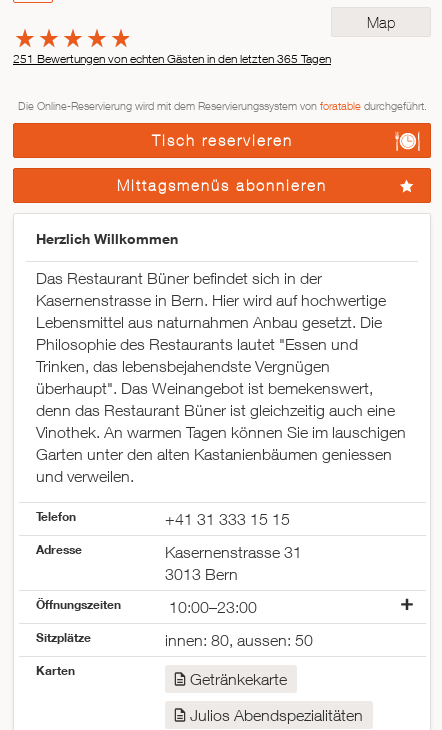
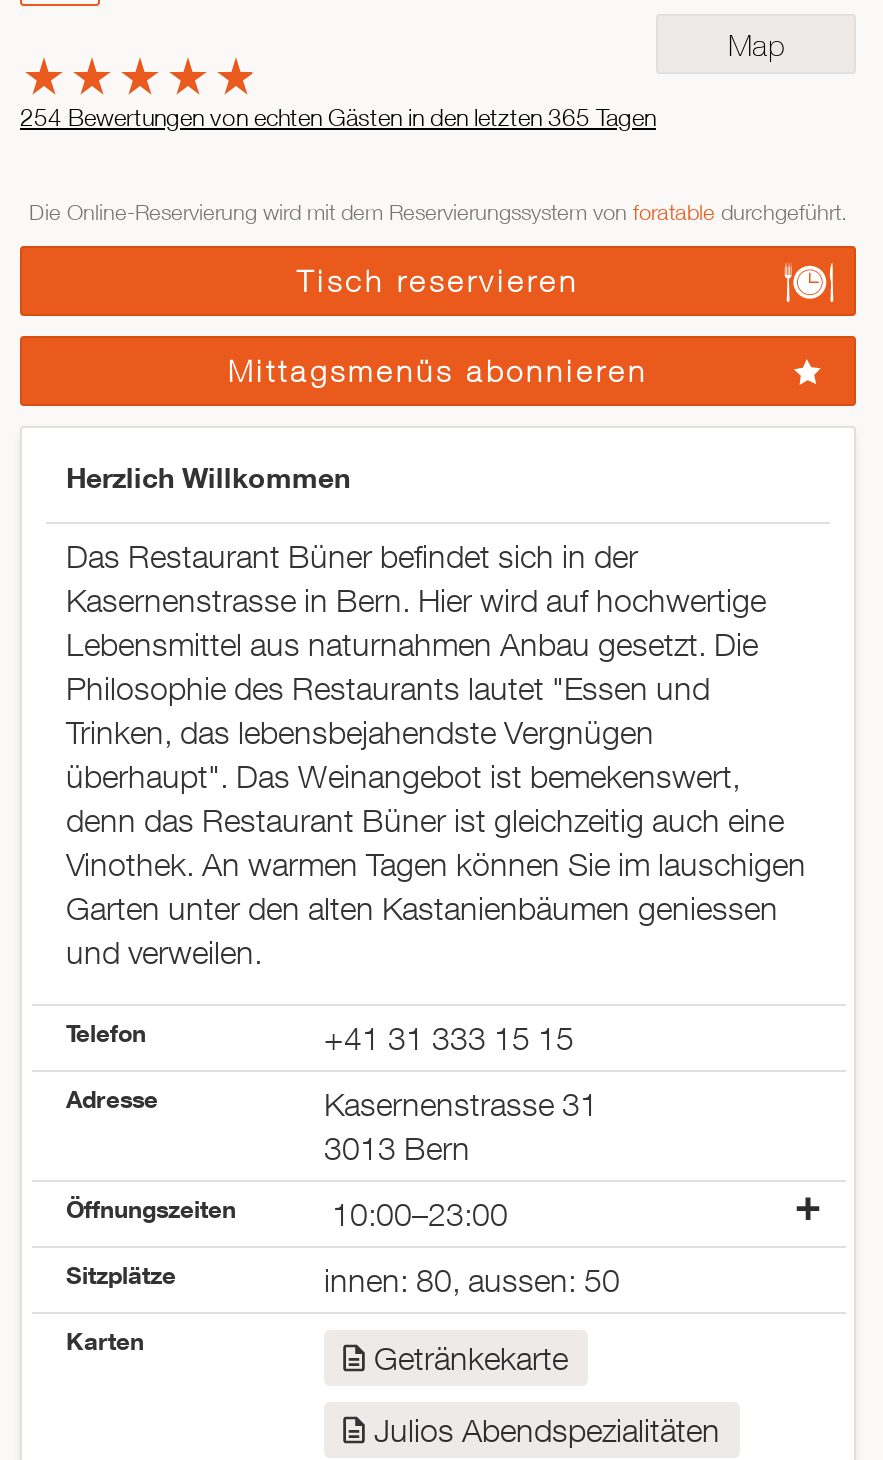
[13,51,331,66] 251 Bewertungen von echten Gästen in den letzten 365 Tagen -> [20,103,656,133] 254 Bewertungen von echten Gästen in den letzten 365 Tagen

